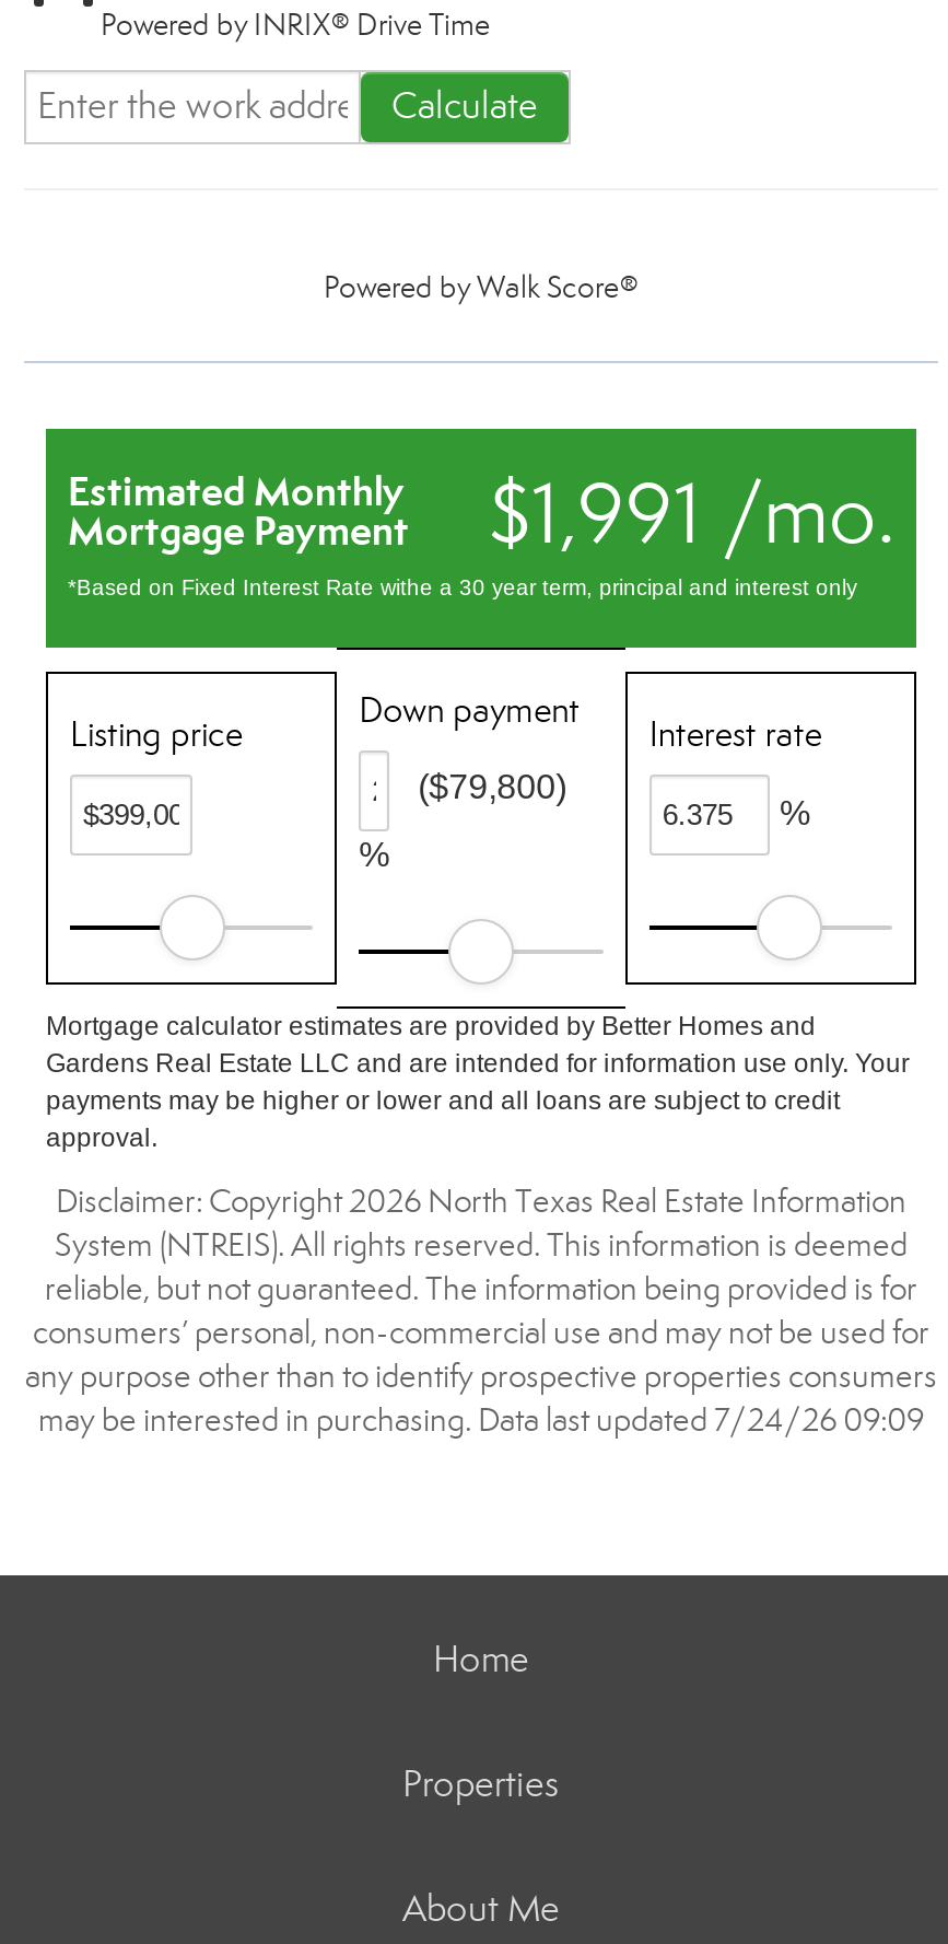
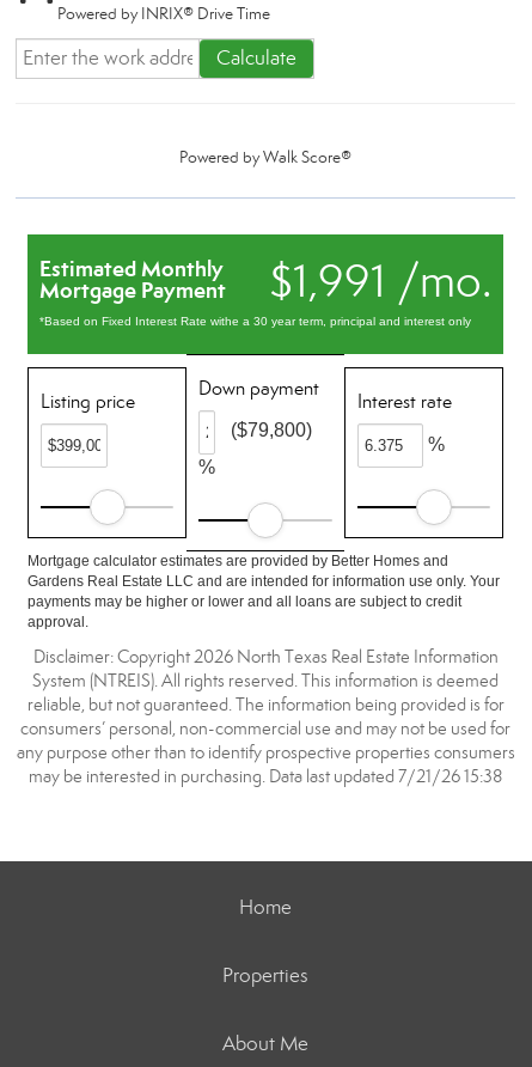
[38,1400,924,1440] may be interested in purchasing. Data last updated 7/24/26 09:09 -> [29,766,502,787] may be interested in purchasing. Data last updated 7/21/26 15:38

